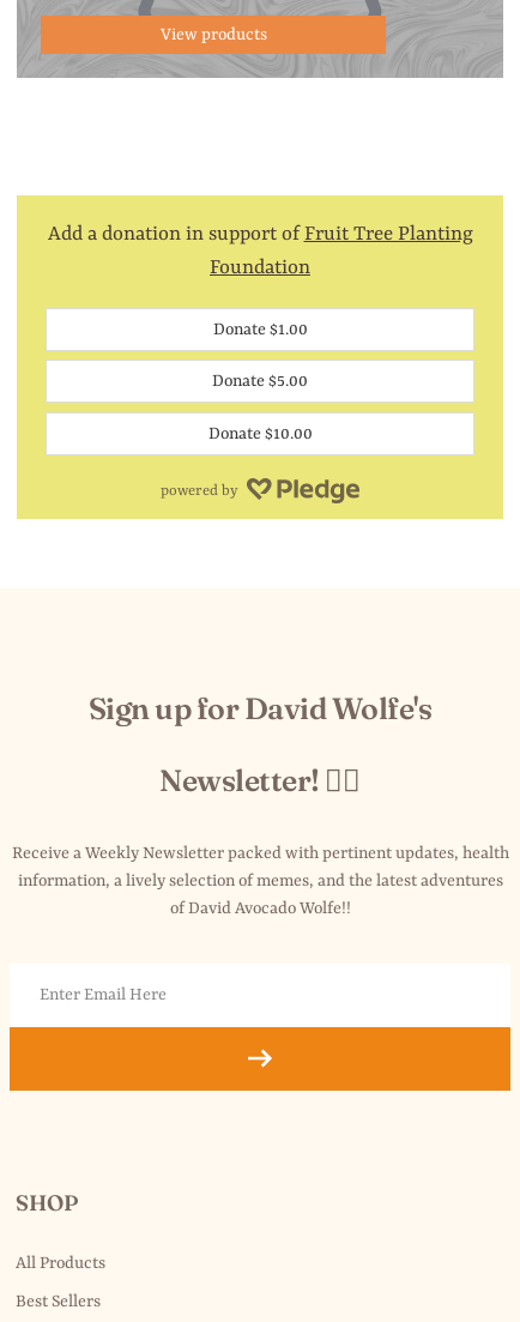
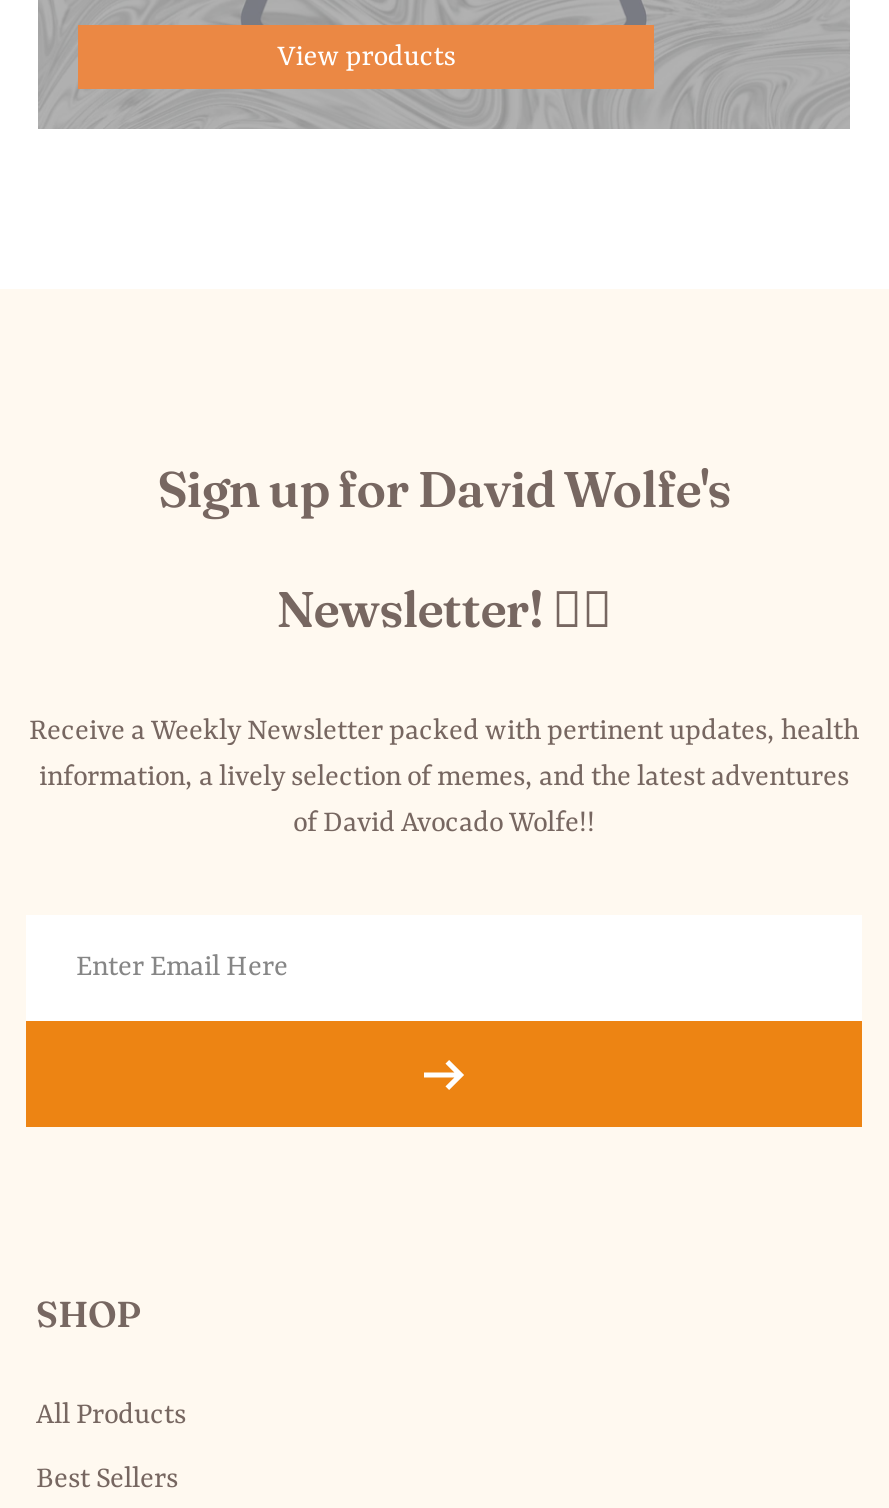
[17,195,503,519] [image] | Add a donation in support of Fruit Tree Planting | Foundation | Donate $1.00 | Donate $5.00 | Donate $10.00 | powered by -> none

